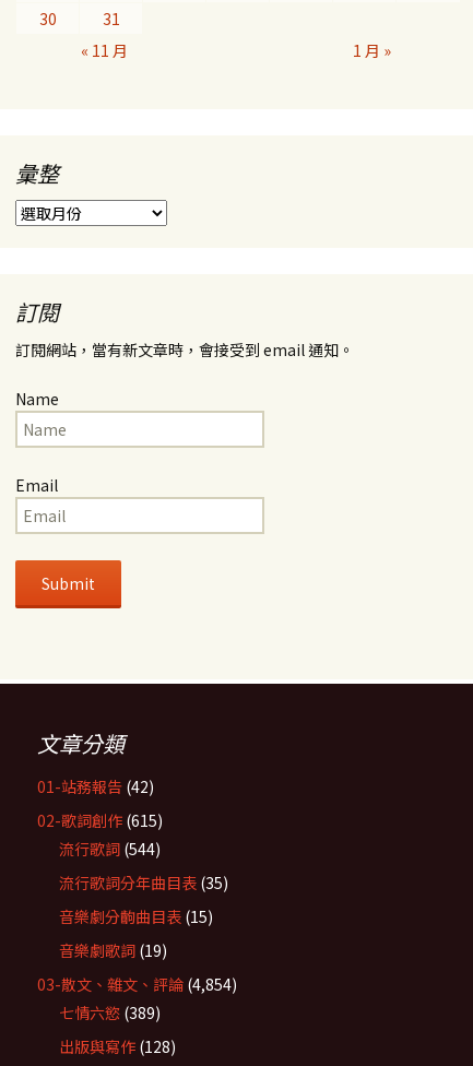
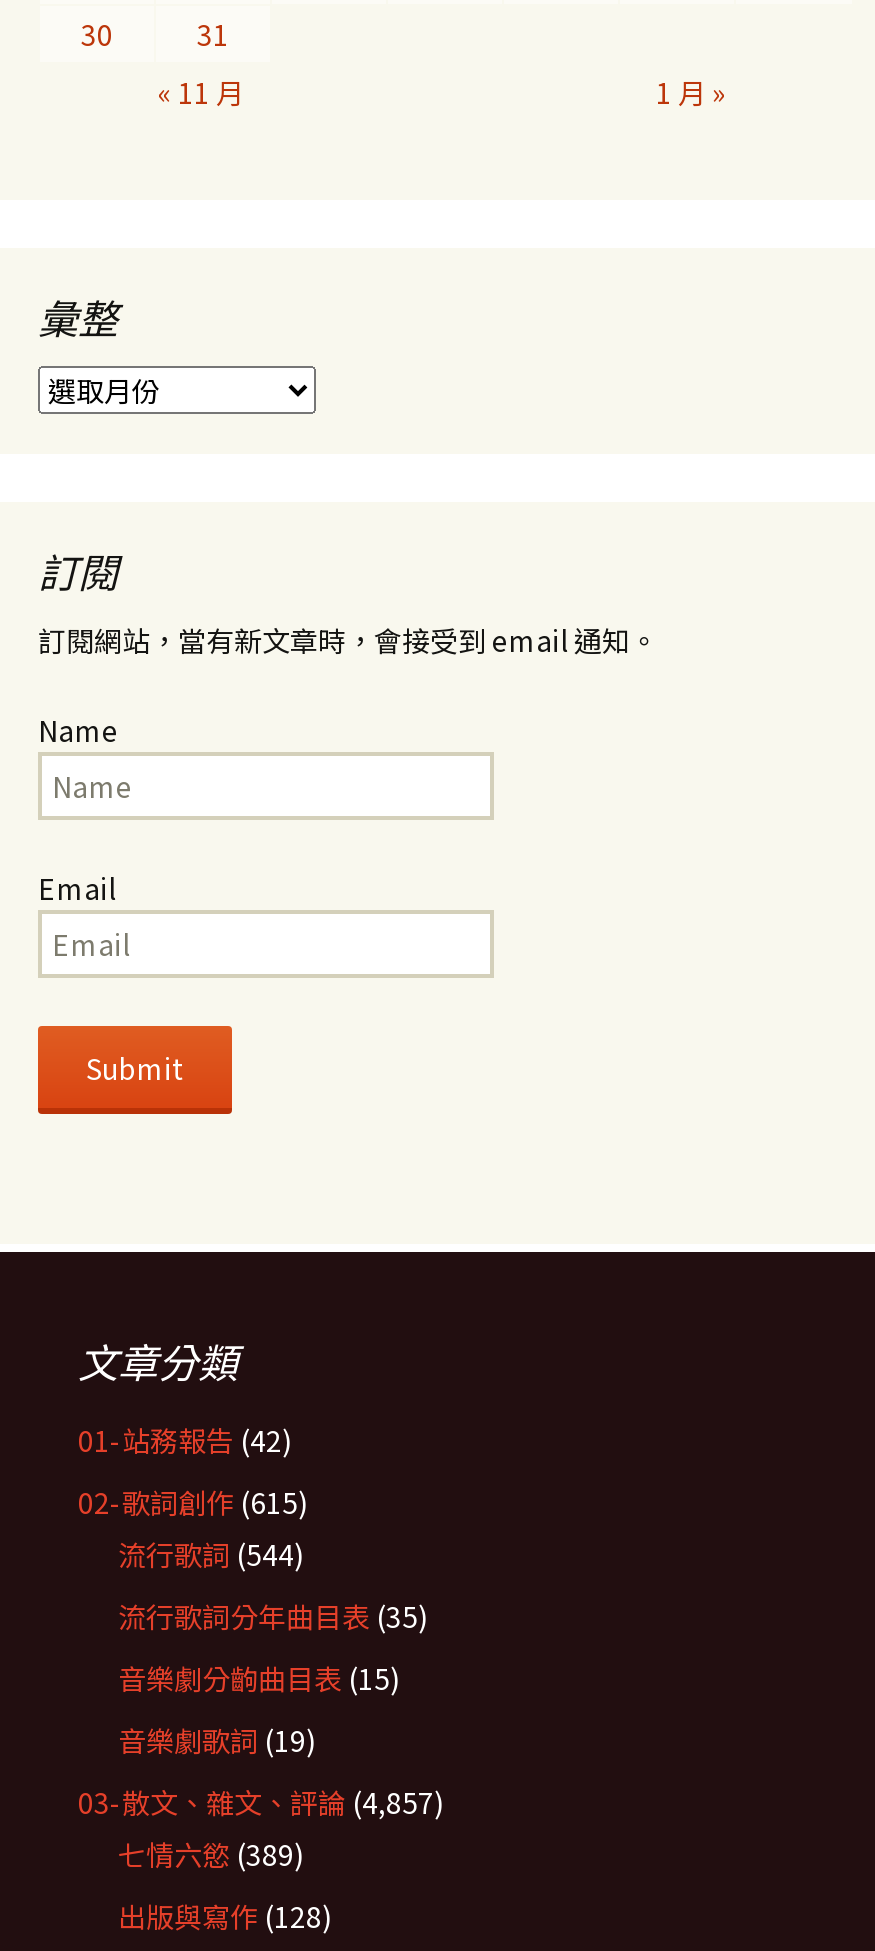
[37,973,237,995] 03-散文、雜文、評論(4,854) -> [78,1782,444,1822] 03-散文、雜文、評論(4,857)

